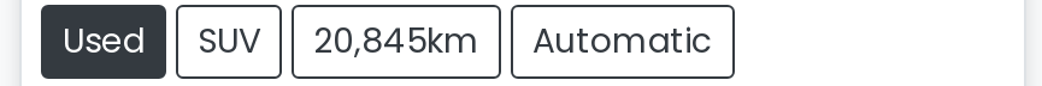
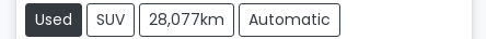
[63,16,713,63] Used SUV 20,845km Automatic -> [35,8,331,30] Used SUV 28,077km Automatic

